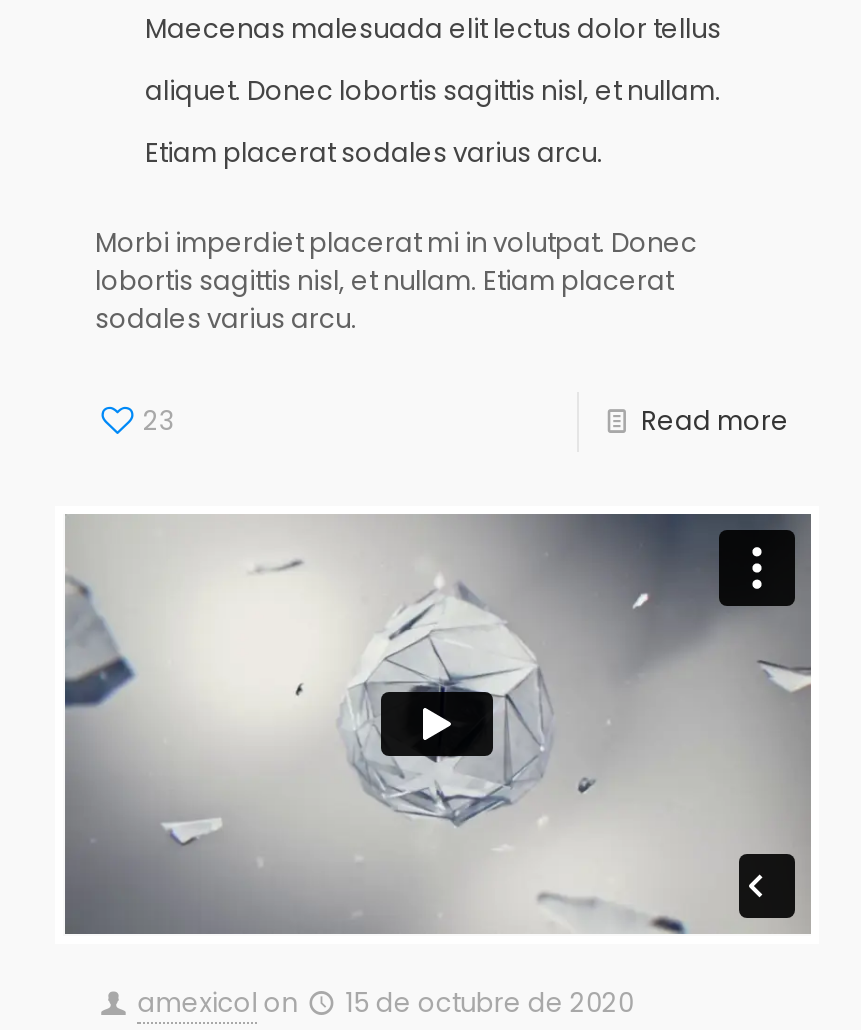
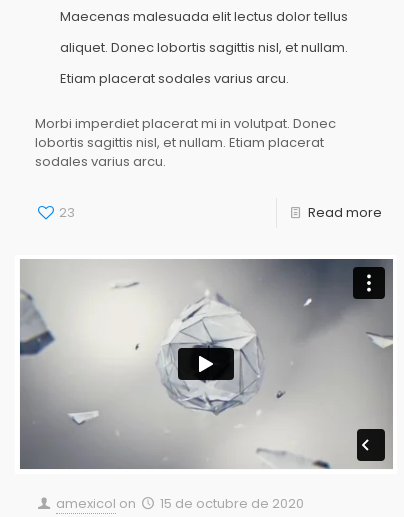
[719,530,797,608] [image] -> [348,268,385,305] [image]

